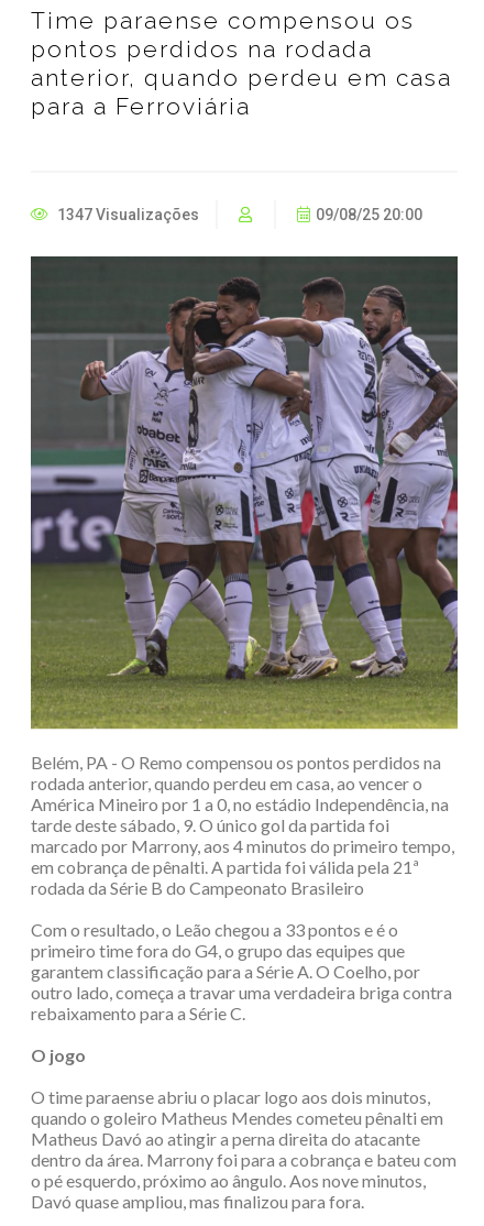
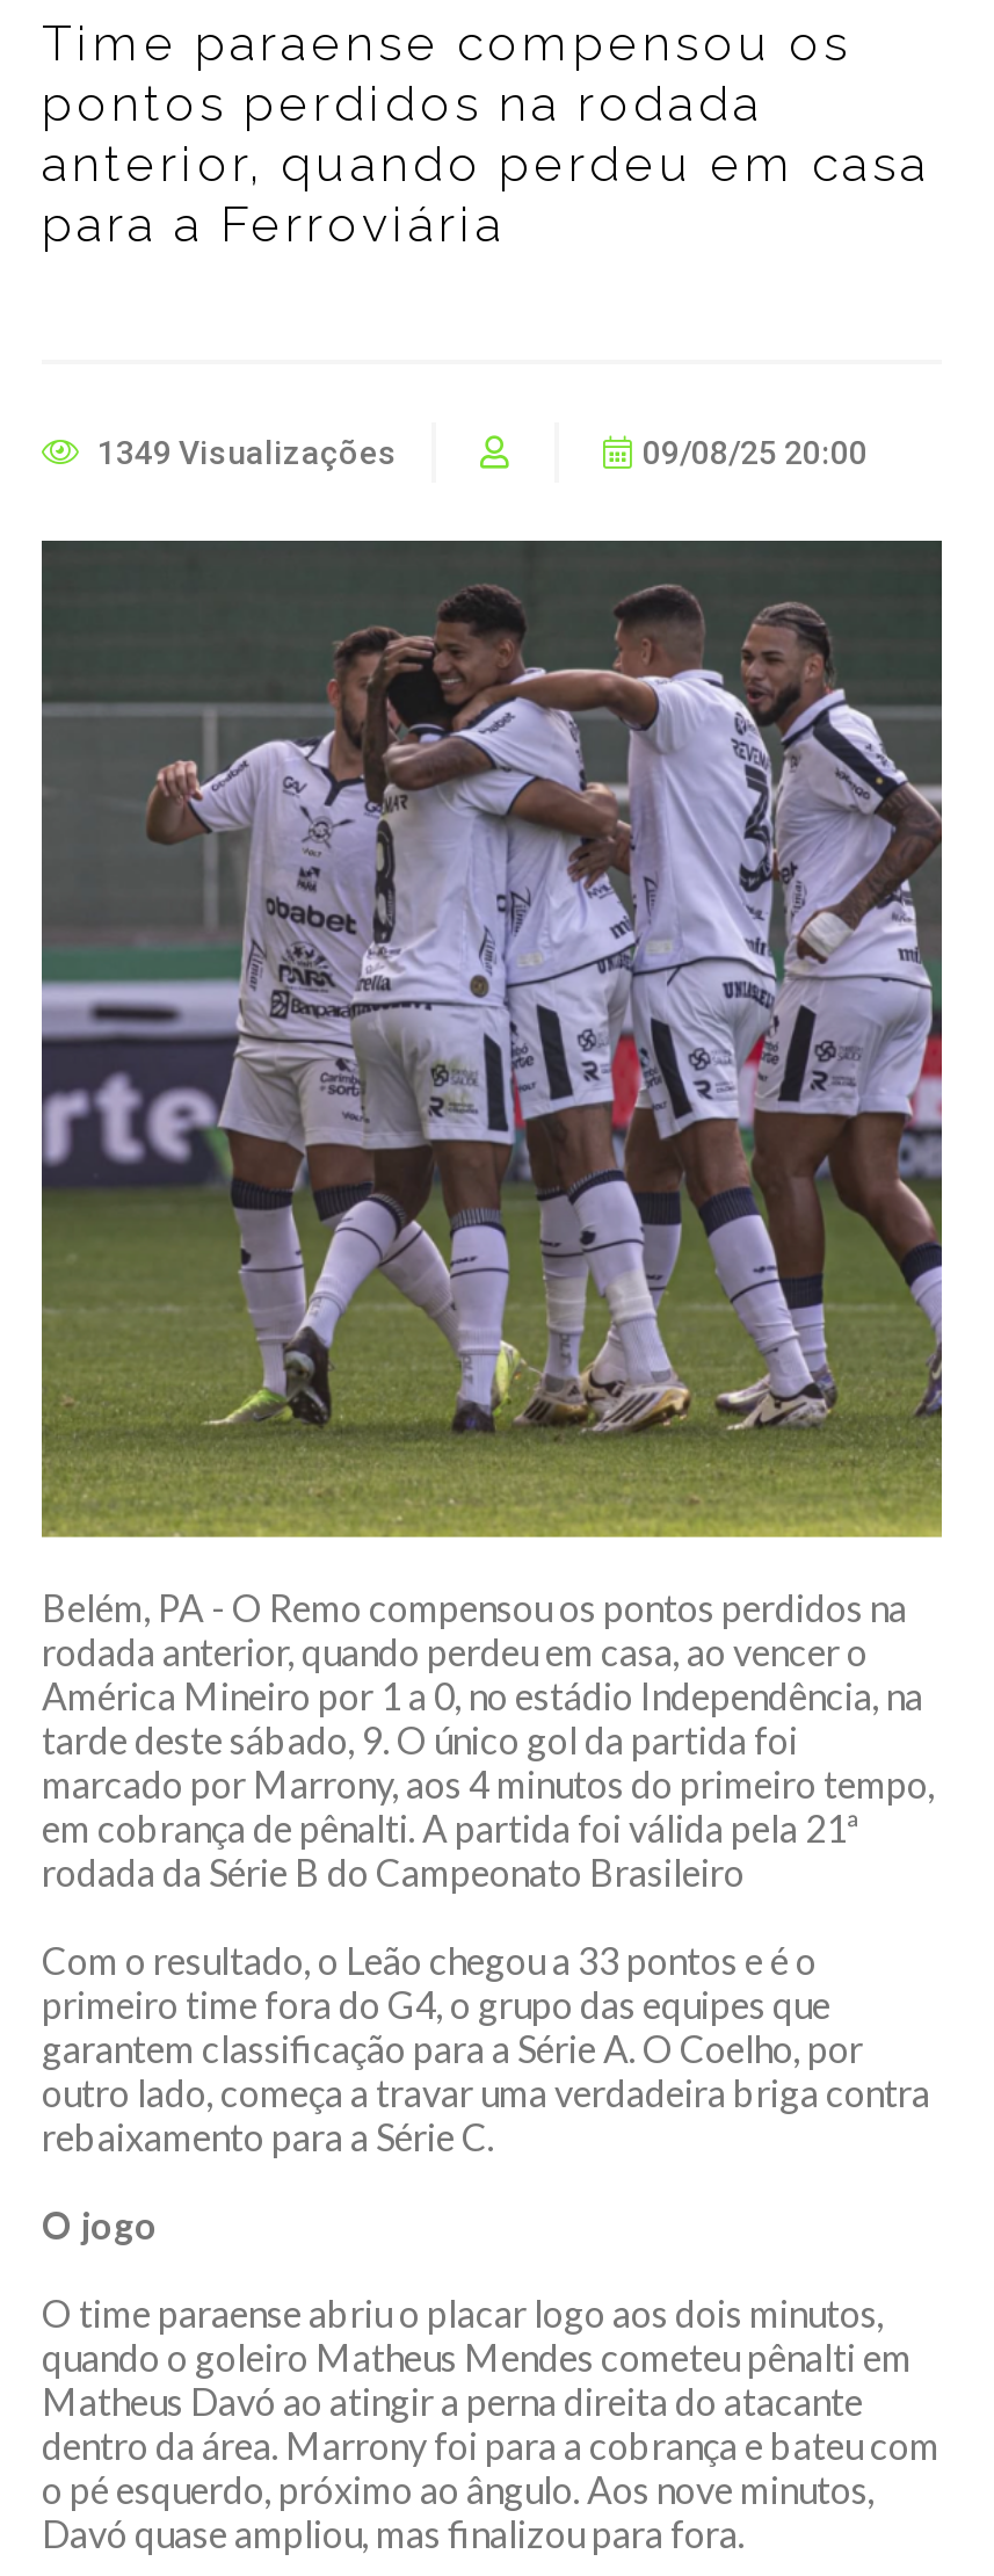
[54,206,199,224] 1347 Visualizações -> [90,434,397,471] 1349 Visualizações

